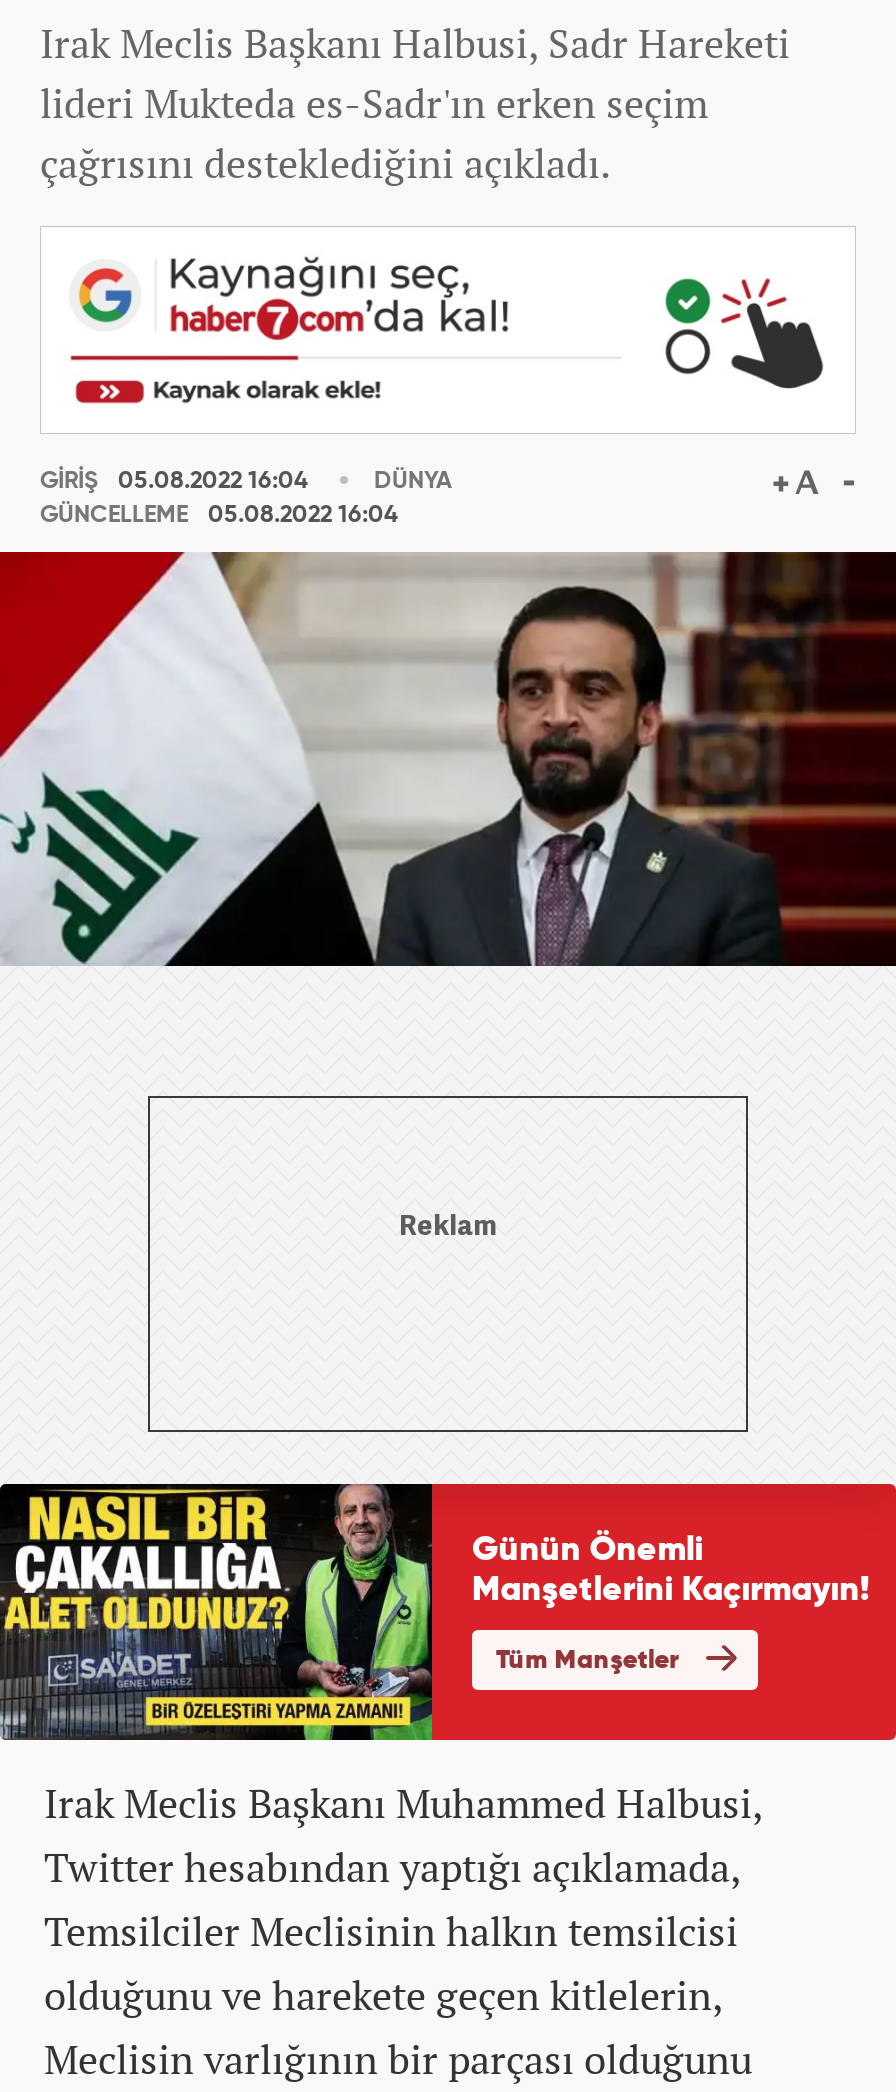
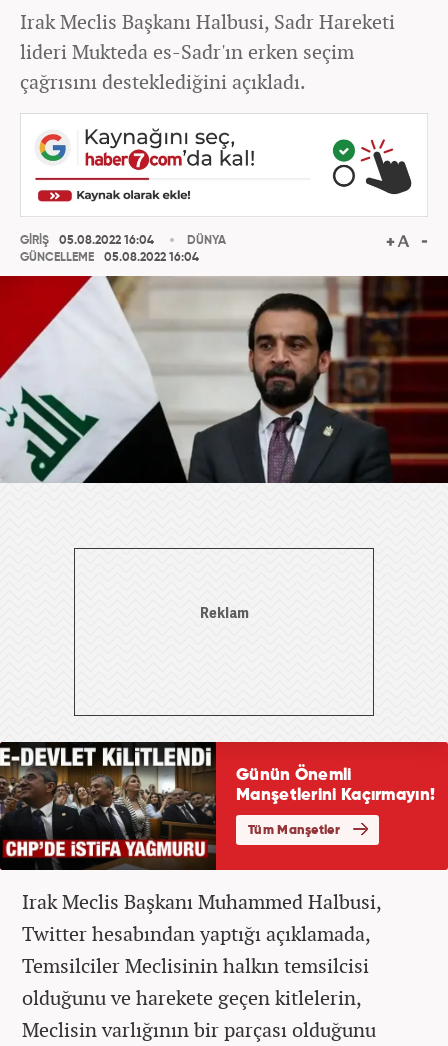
[6,1484,434,1742] [image] -> [3,742,217,871] [image]

